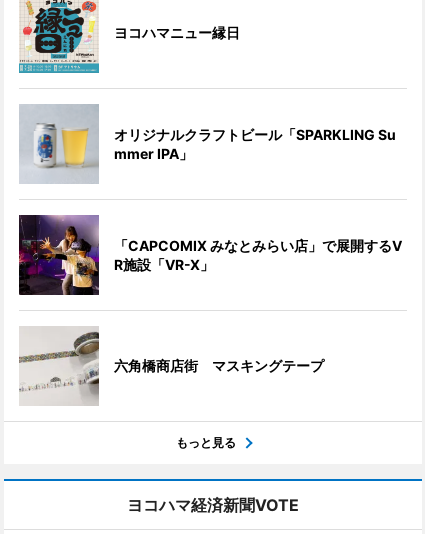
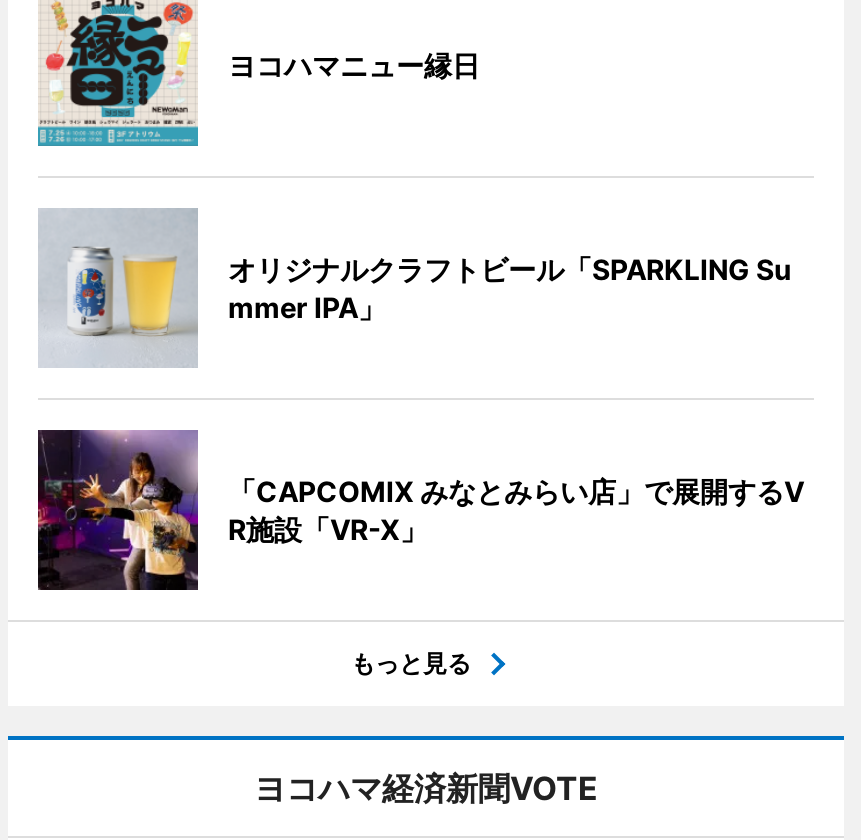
[19,326,324,406] [image] | 六角橋商店街 マスキングテープ -> none

